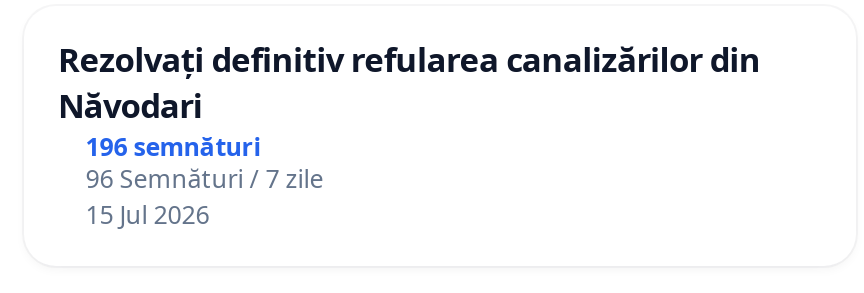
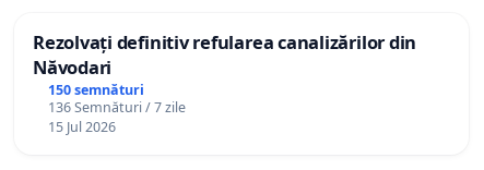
[86,131,262,165] 196 semnături -> [48,81,144,99] 150 semnături
[86,163,324,197] 96 Semnături / 7 zile -> [48,98,186,117] 136 Semnături / 7 zile

